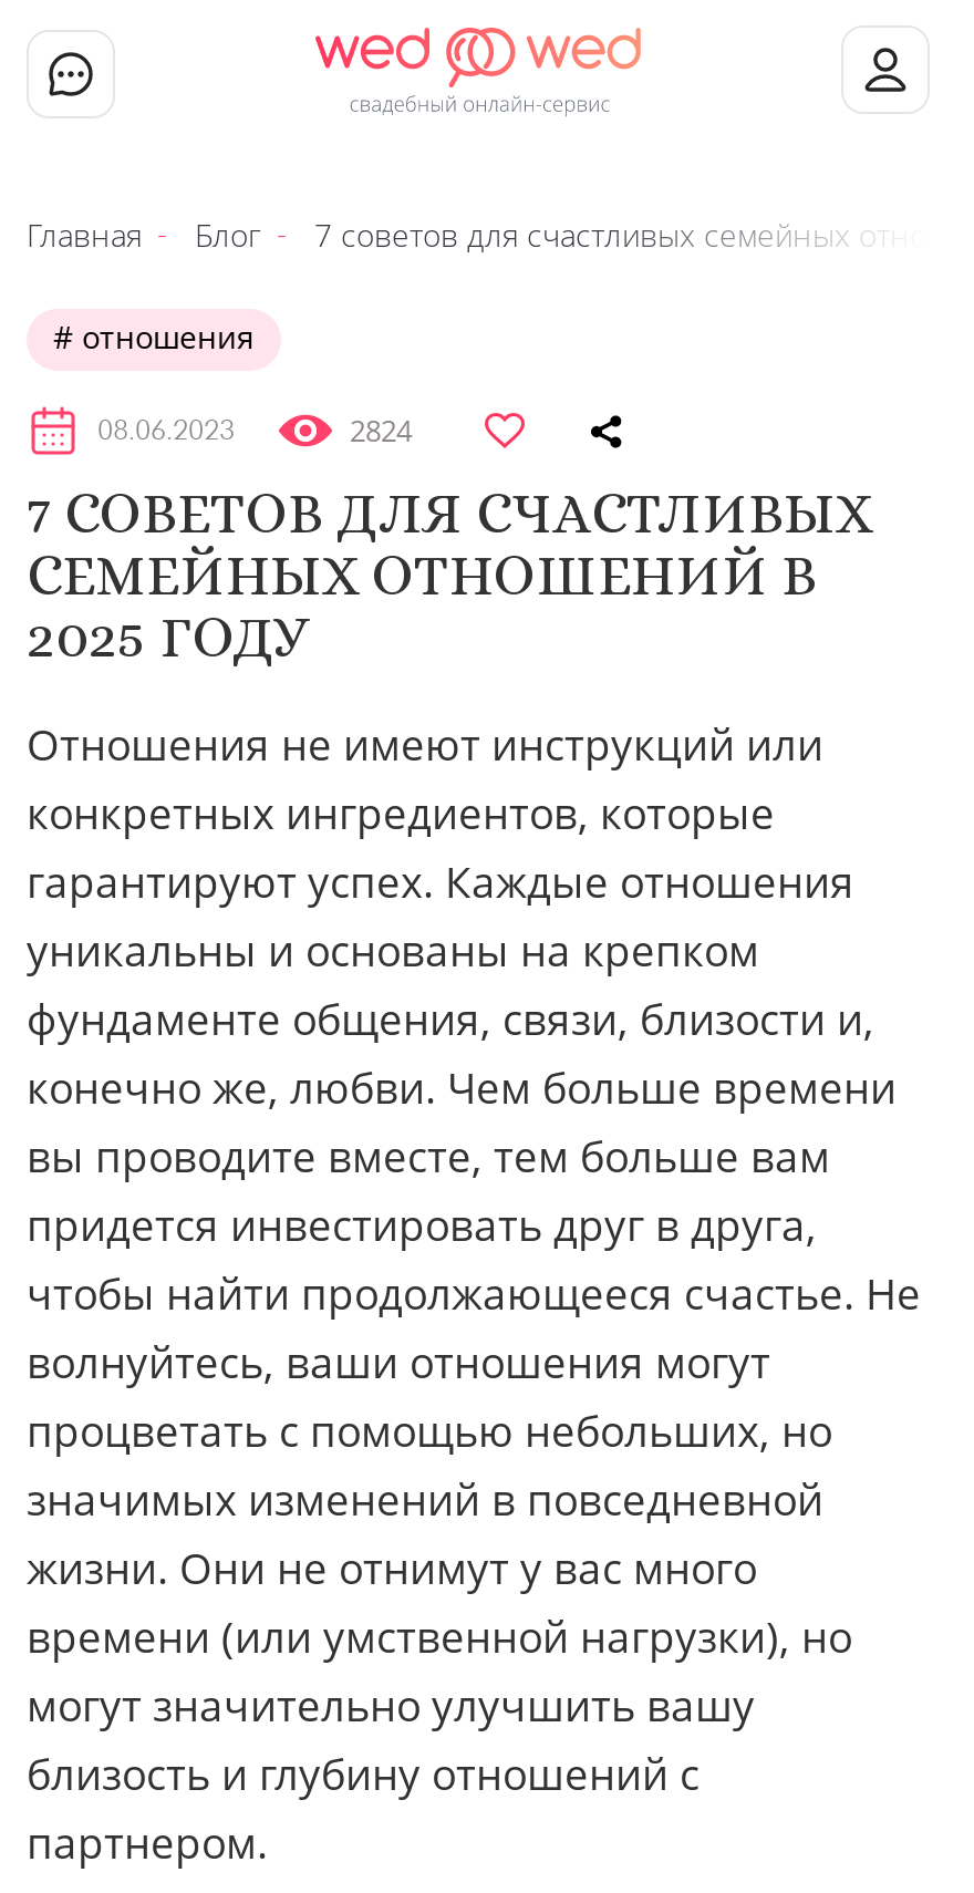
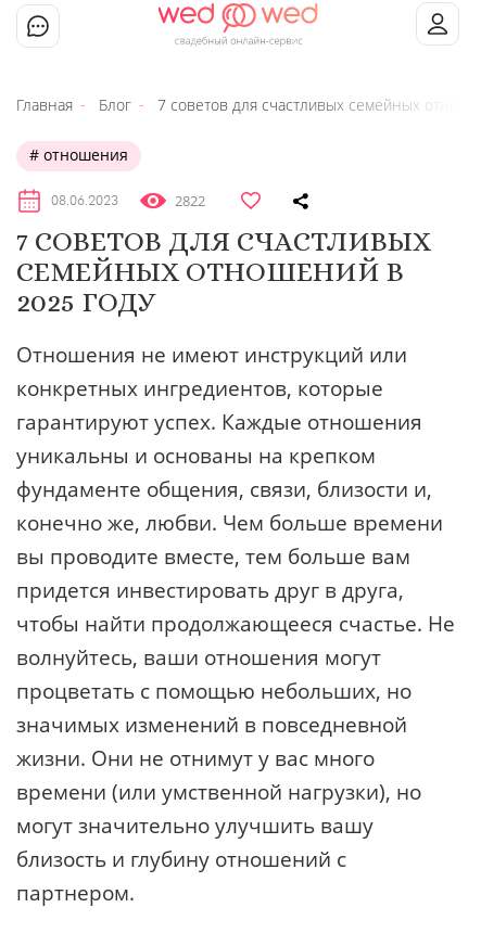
[350,411,412,451] 2824 -> [175,191,205,210] 2822

